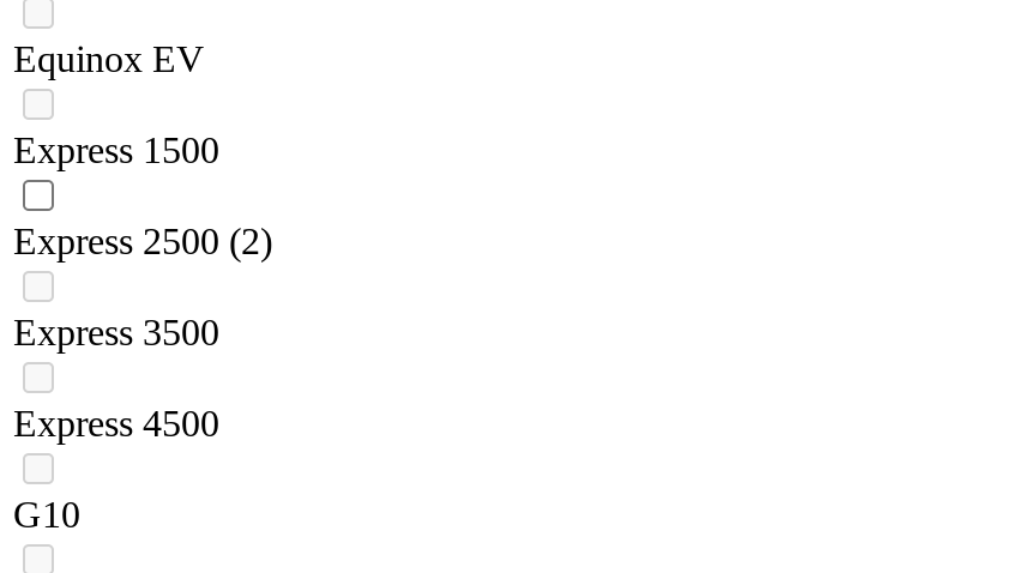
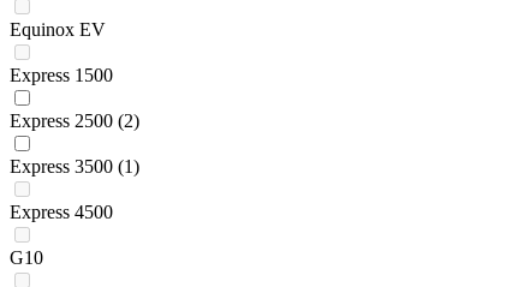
[13,313,219,353] Express 3500 -> [10,157,139,177] Express 3500 (1)

